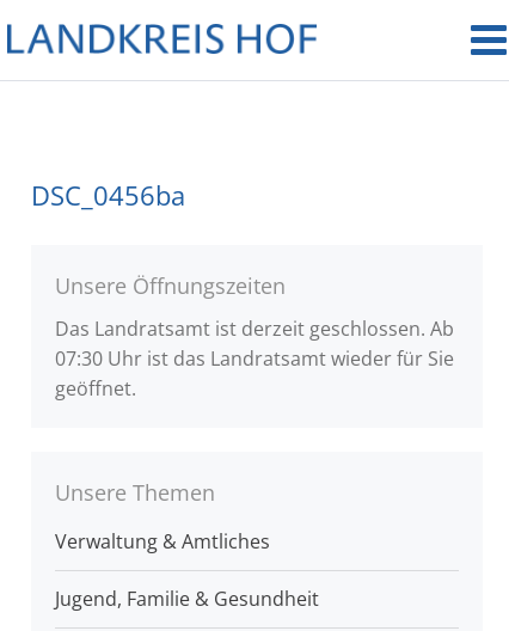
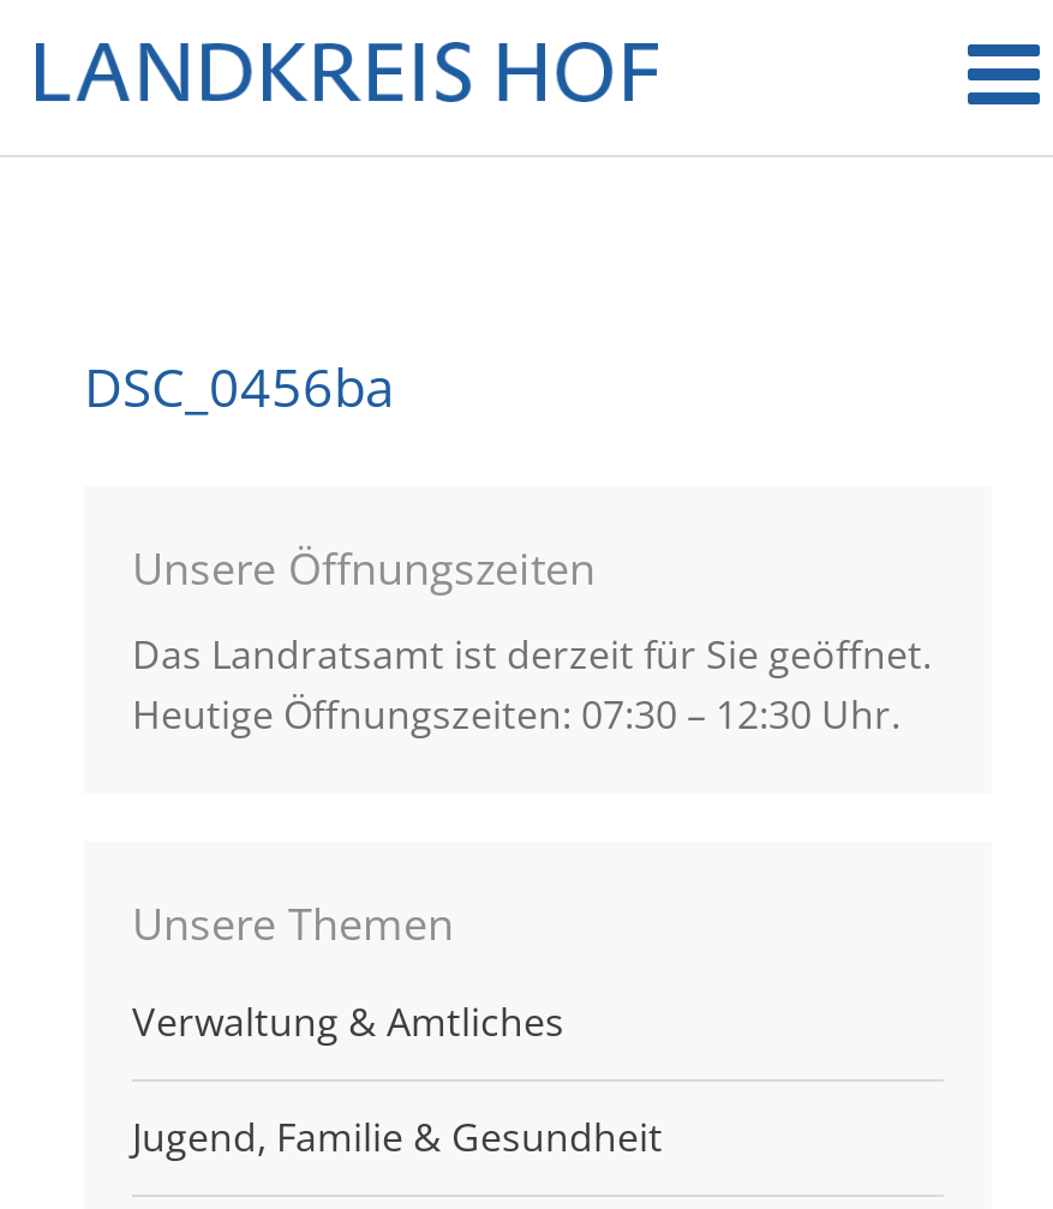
[55,315,454,402] Das Landratsamt ist derzeit geschlossen. Ab | 07:30 Uhr ist das Landratsamt wieder für Sie | geöffnet. -> [132,628,932,741] Das Landratsamt ist derzeit für Sie geöffnet. | Heutige Öffnungszeiten: 07:30 – 12:30 Uhr.

